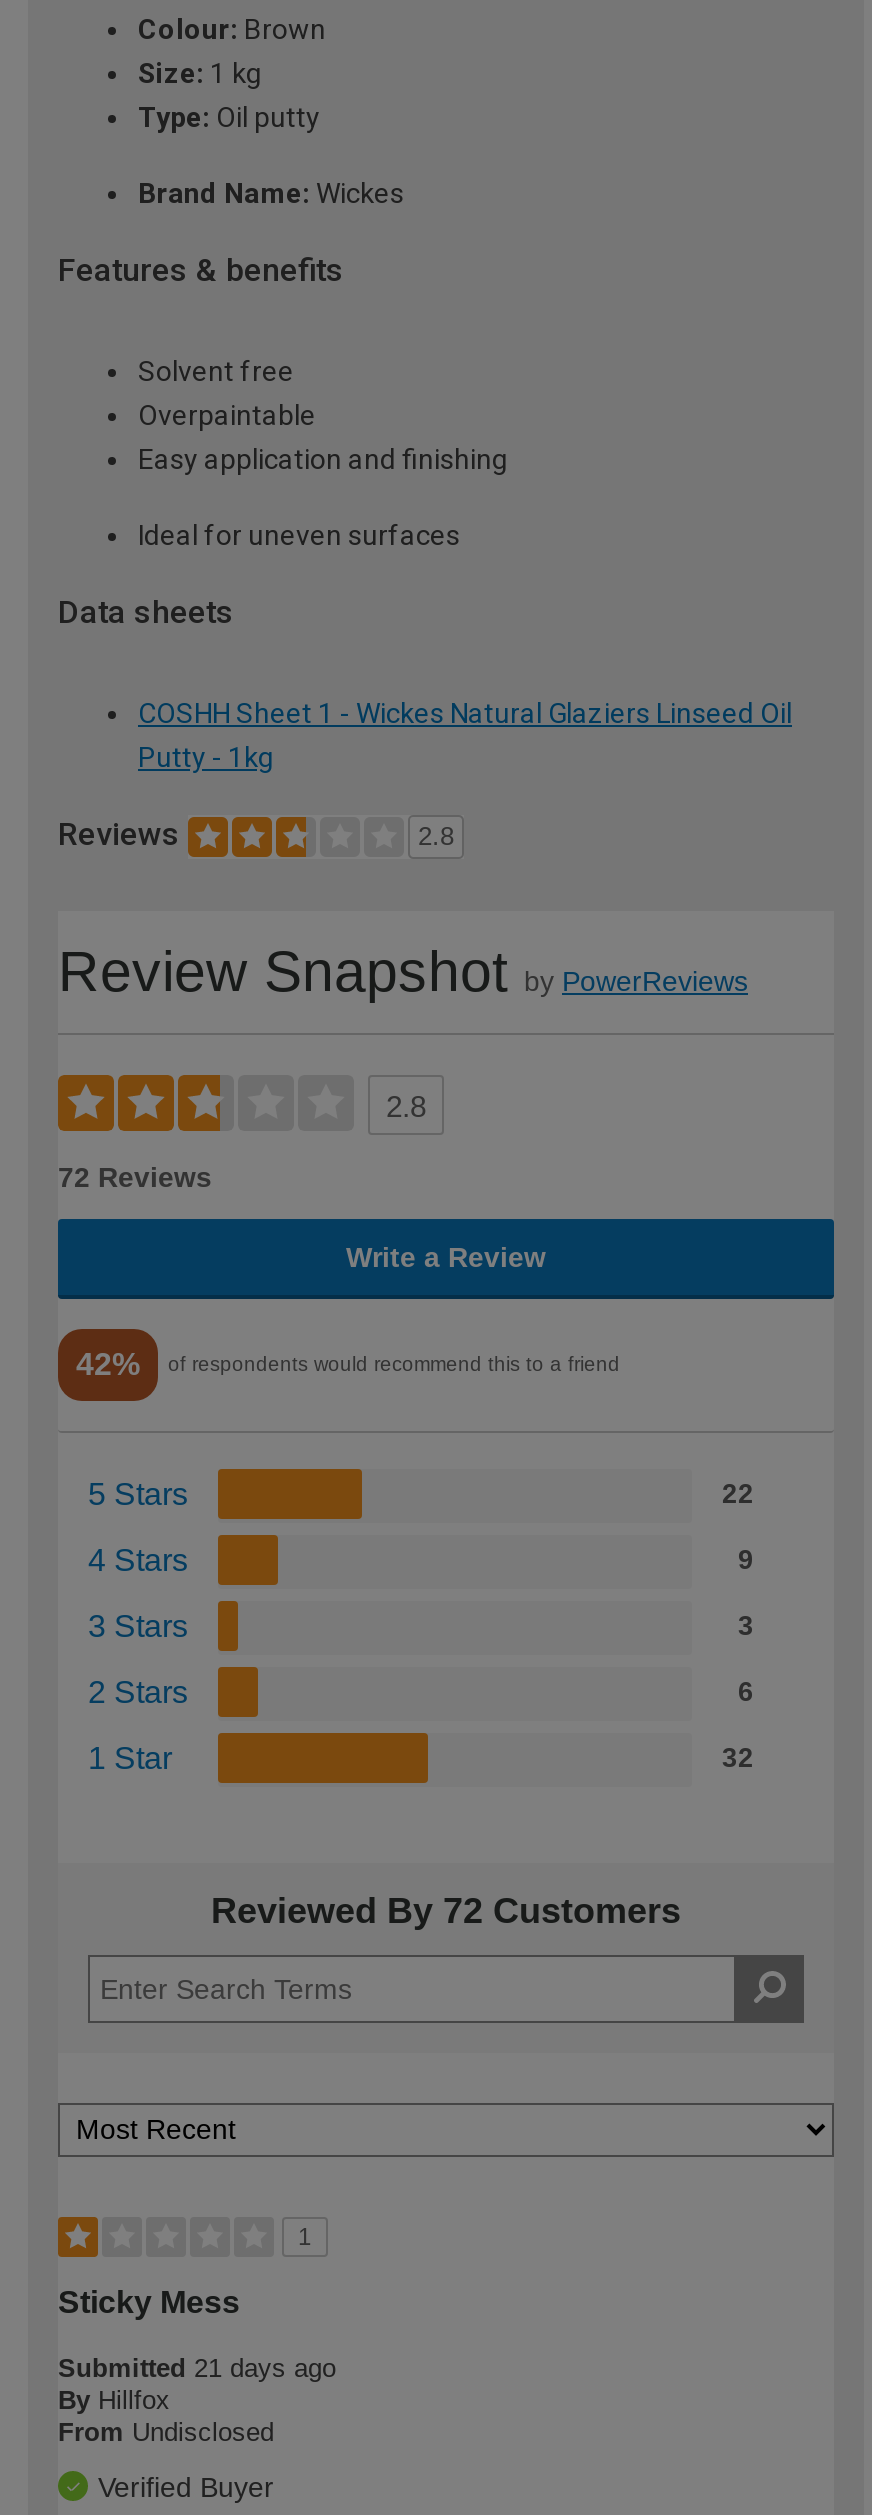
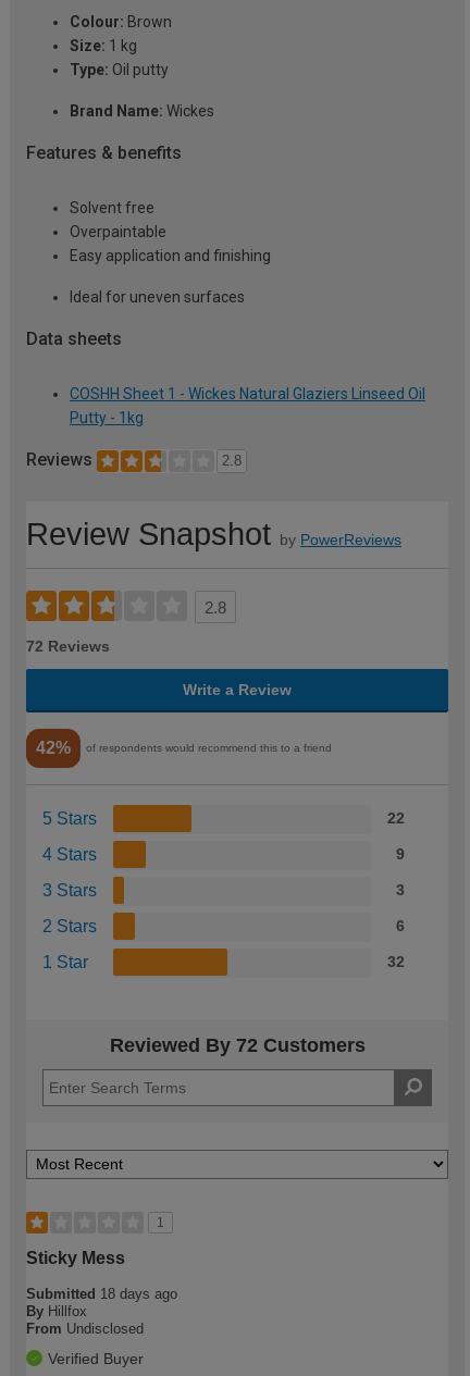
[58,2354,336,2384] Submitted 21 days ago -> [26,1286,177,1302] Submitted 18 days ago

